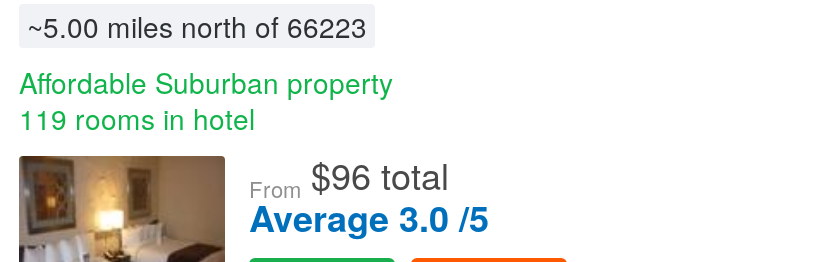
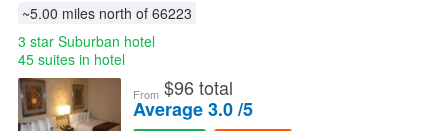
[19,62,393,138] Affordable Suburban property | 119 rooms in hotel -> [18,31,155,69] 3 star Suburban hotel | 45 suites in hotel

